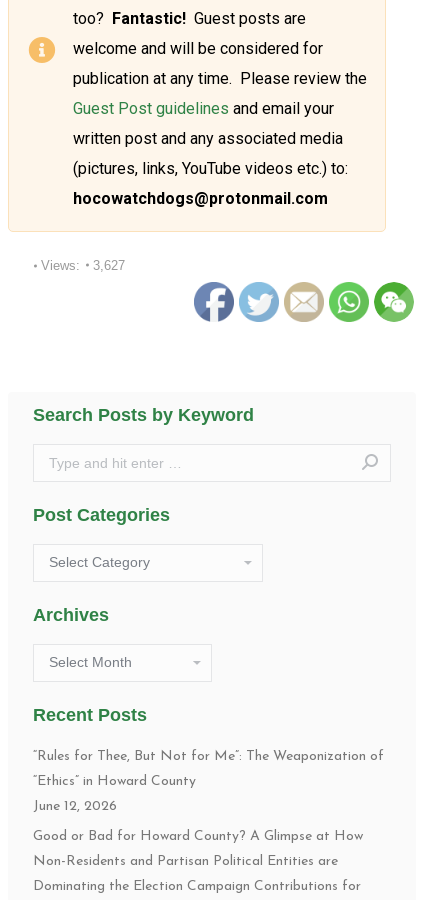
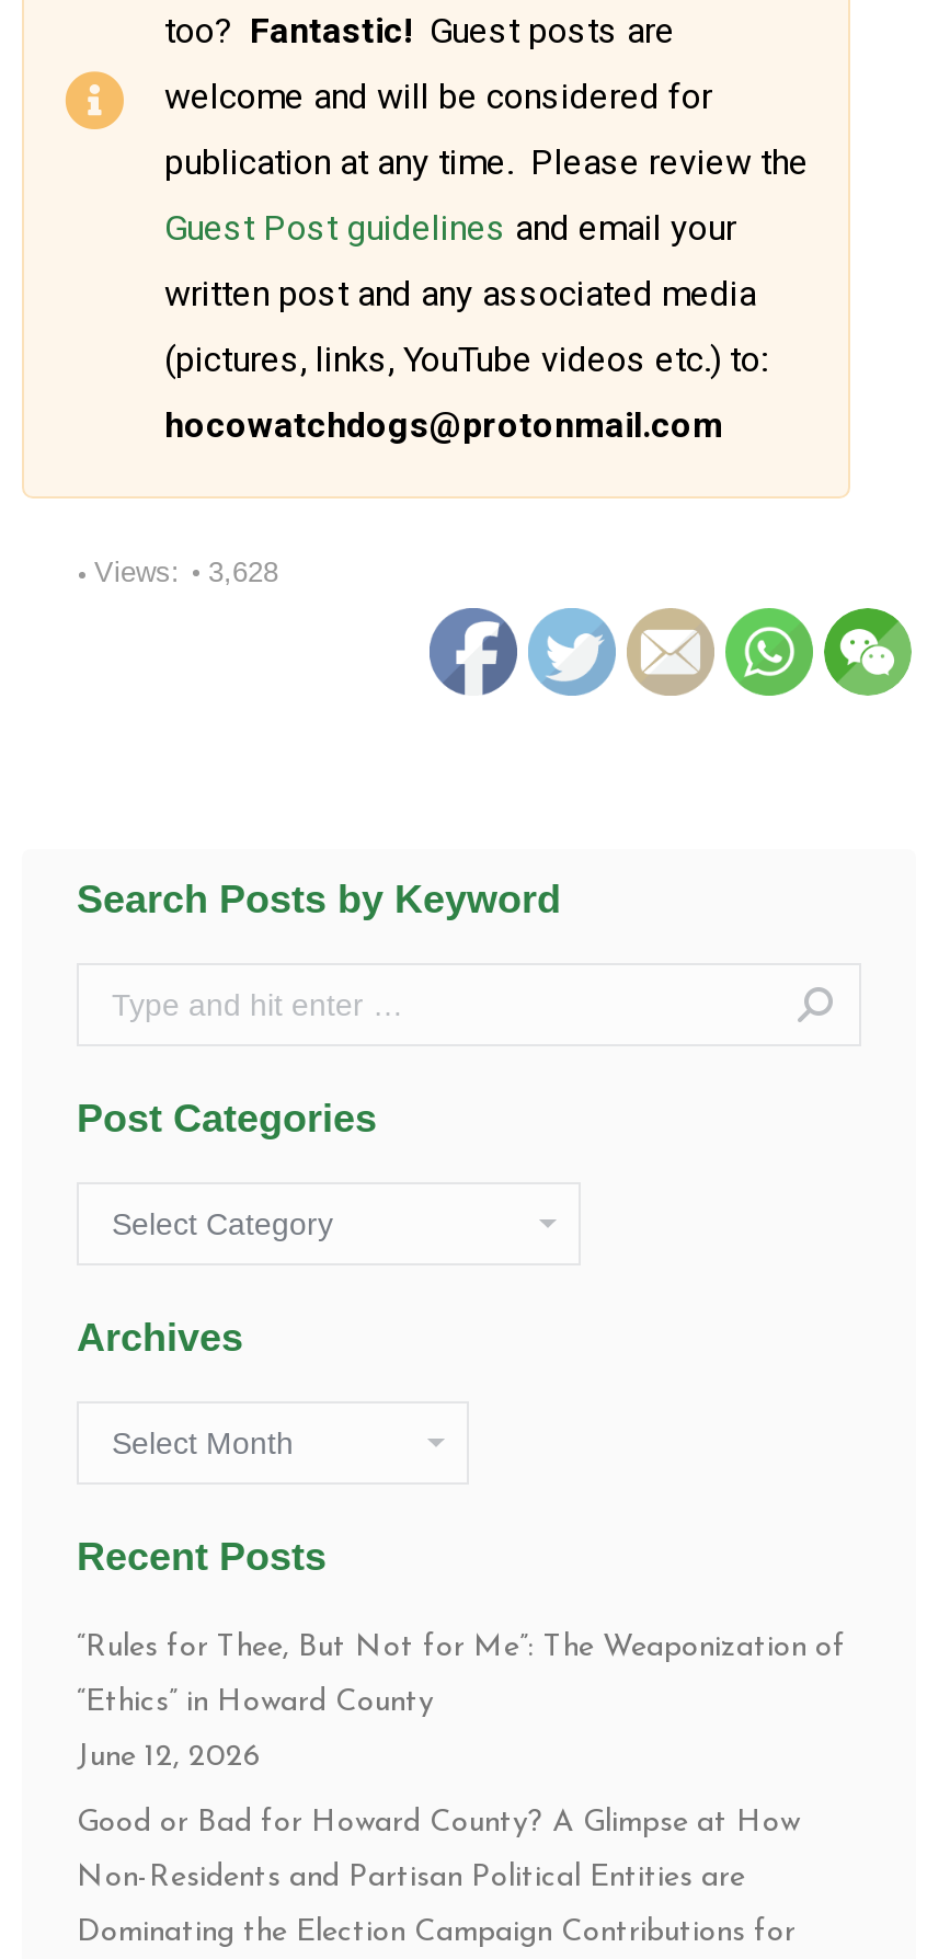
[41,258,125,273] Views: 3,627 -> [94,556,278,589] Views: 3,628

